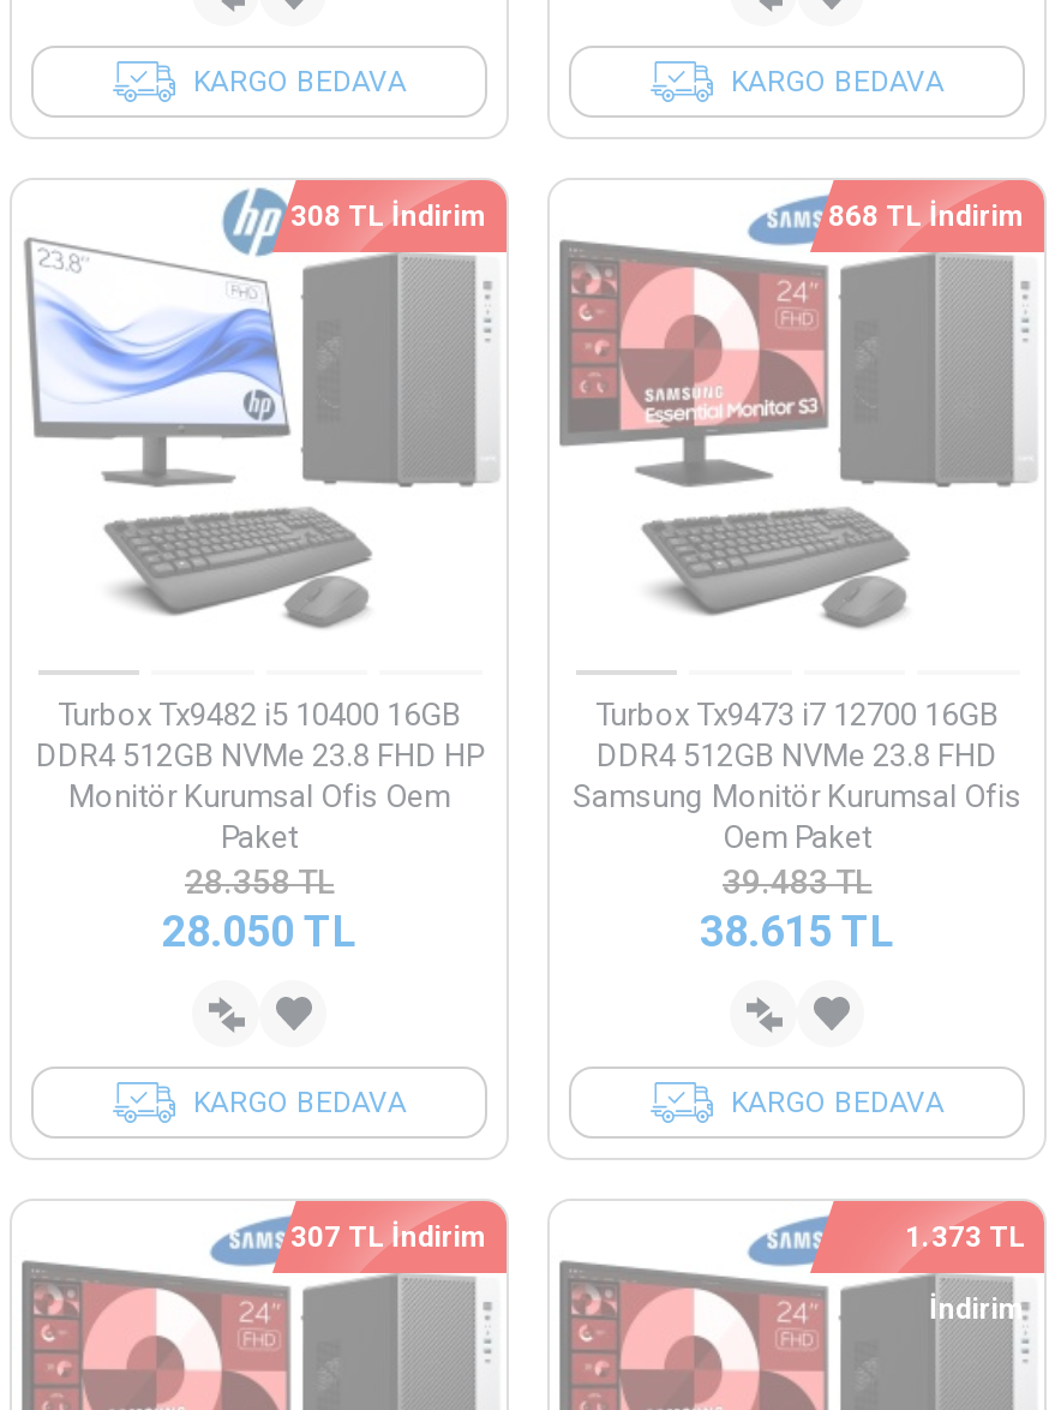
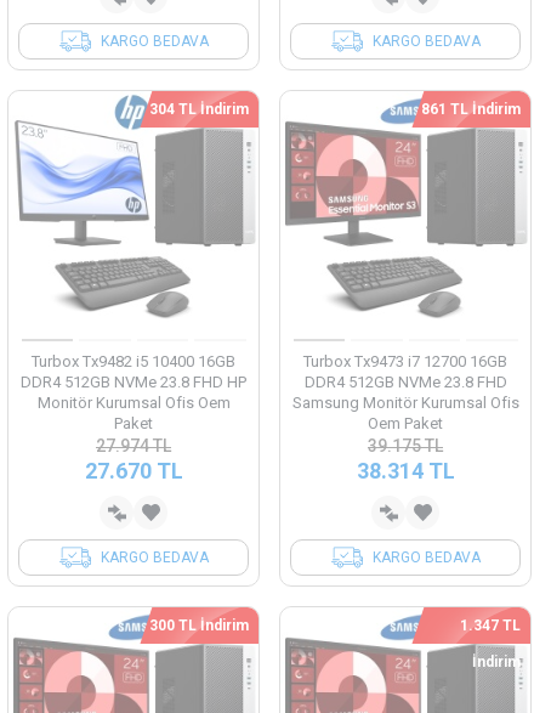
[290,199,487,233] 308 TL İndirim -> [149,101,249,118] 304 TL İndirim
[828,199,1025,233] 868 TL İndirim -> [421,101,521,118] 861 TL İndirim
[185,862,334,901] 28.358TL -> [96,436,171,455] 27.974TL
[723,862,871,901] 39.483TL -> [368,436,443,455] 39.175TL
[162,906,356,956] 28.050 TL -> [84,458,183,483] 27.670 TL
[700,906,894,956] 38.615 TL -> [356,458,455,483] 38.314 TL
[290,1220,487,1254] 307 TL İndirim -> [149,617,249,634] 300 TL İndirim
[905,1220,1025,1254] 1.373 TL -> [460,617,521,634] 1.347 TL

